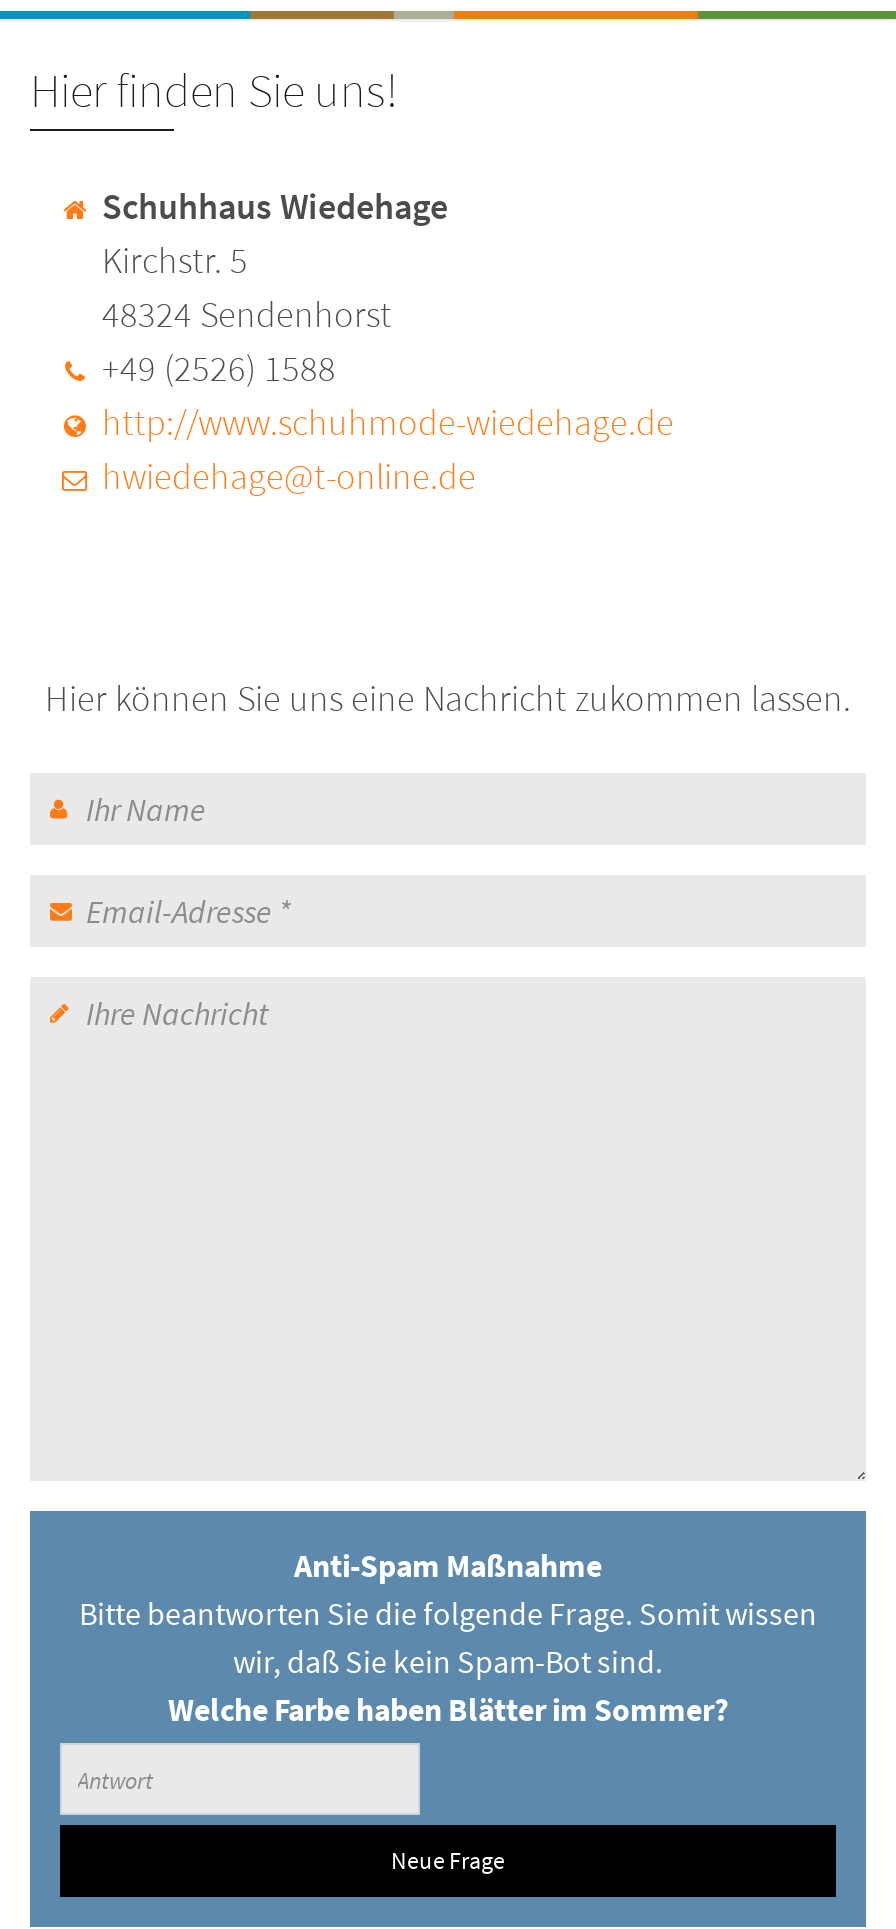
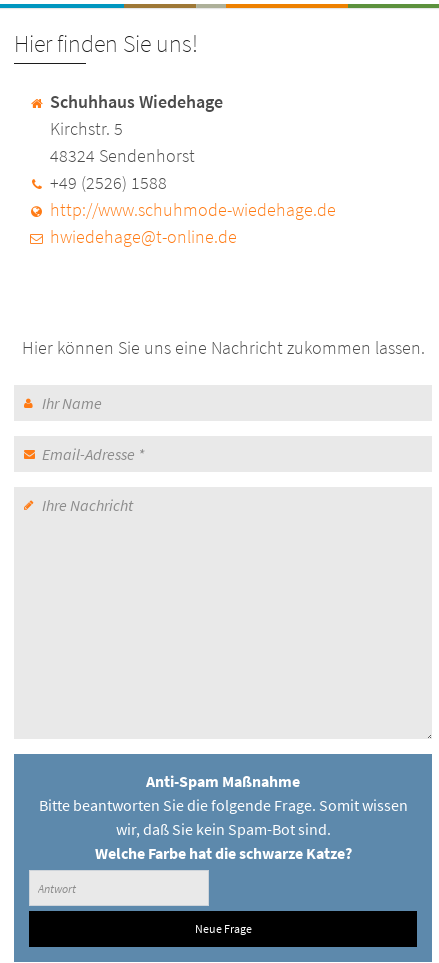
[168,1689,728,1729] Welche Farbe haben Blätter im Sommer? -> [94,843,351,863] Welche Farbe hat die schwarze Katze?

